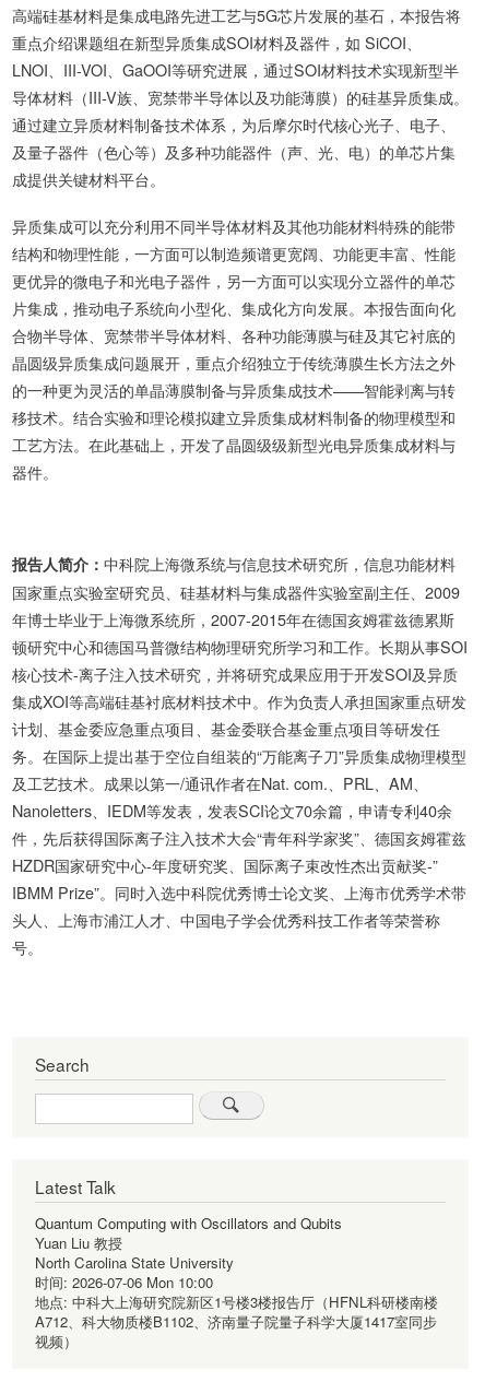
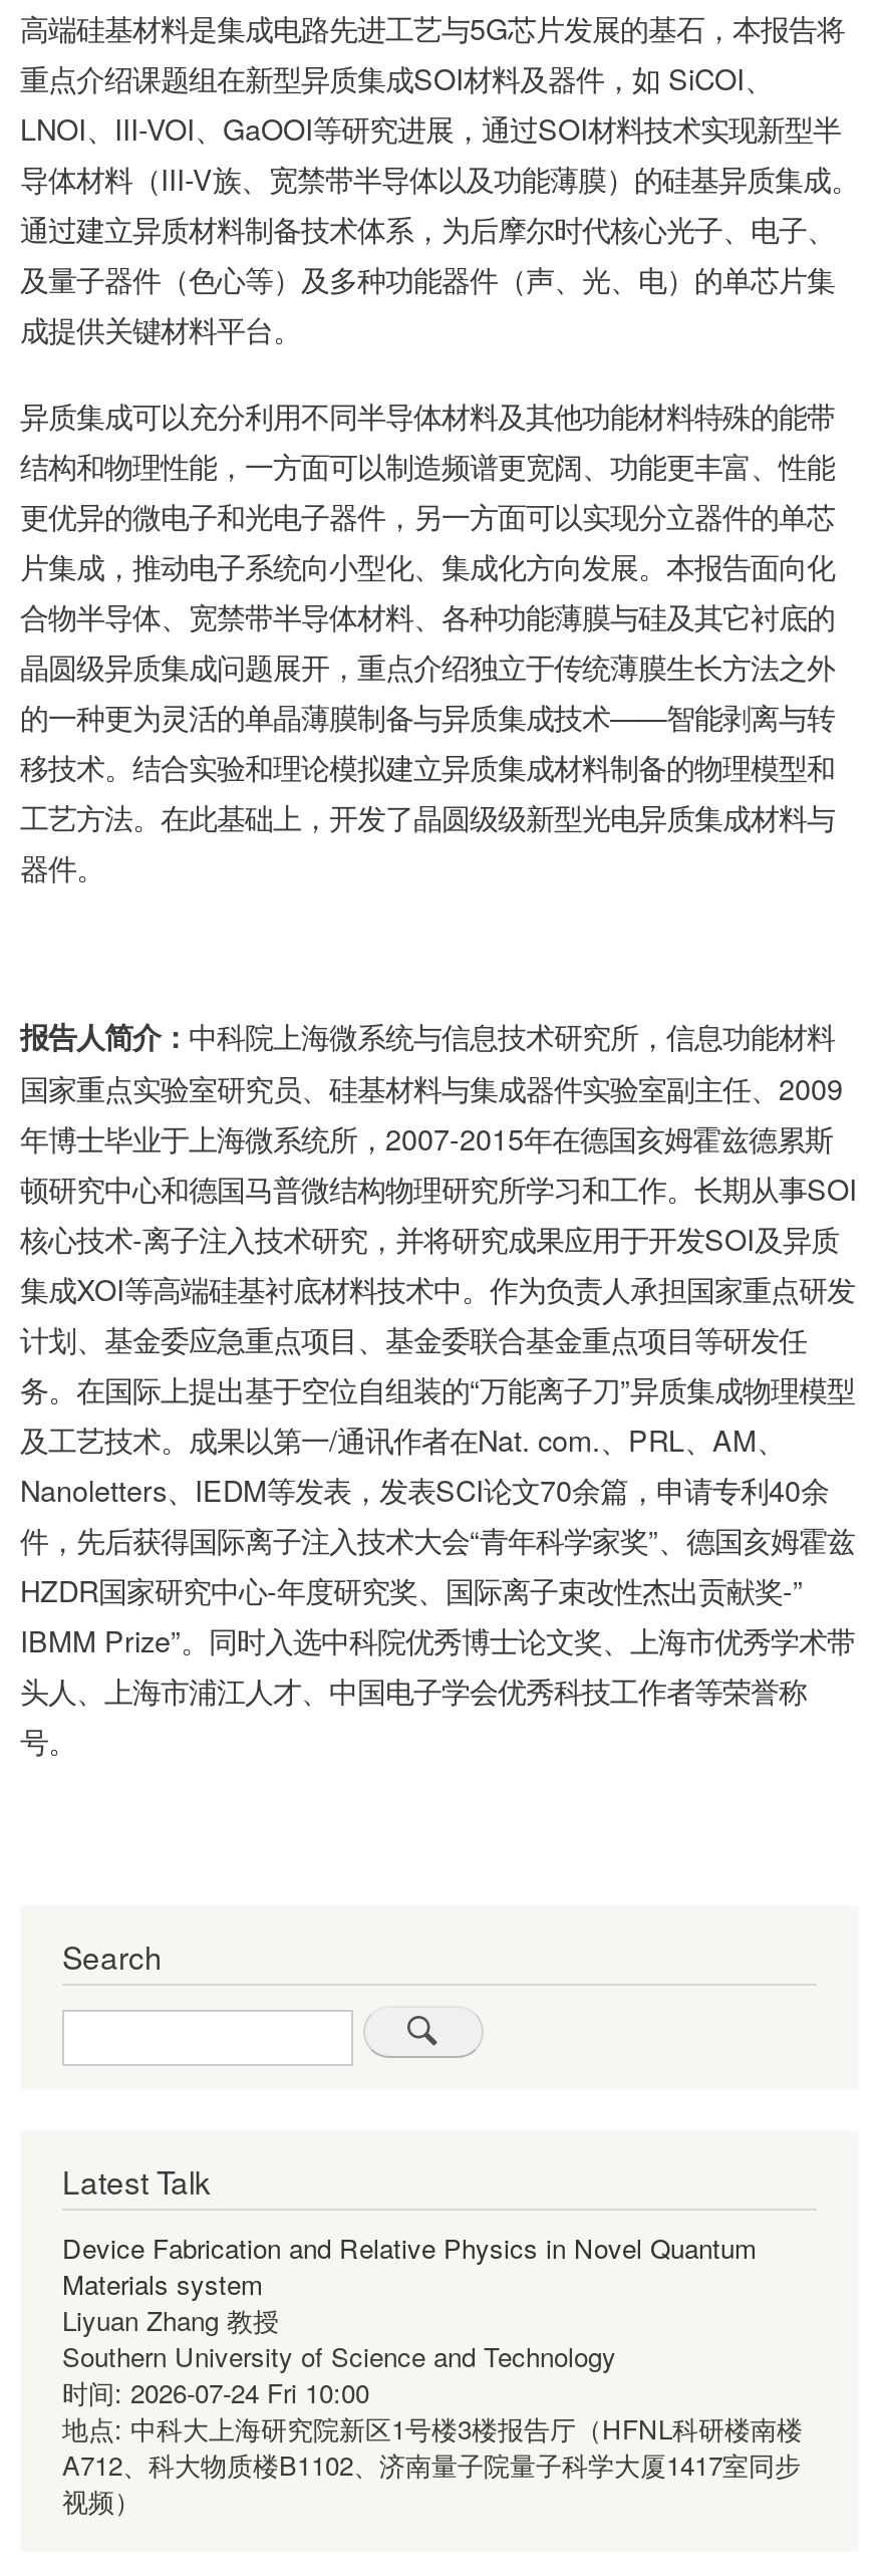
[35,1212,342,1292] Quantum Computing with Oscillators and Qubits | Yuan Liu 教授 | North Carolina State University | 时间: 2026-07-06 Mon 10:00 -> [62,2228,757,2411] Device Fabrication and Relative Physics in Novel Quantum | Materials system | Liyuan Zhang 教授 | Southern University of Science and Technology | 时间: 2026-07-24 Fri 10:00

